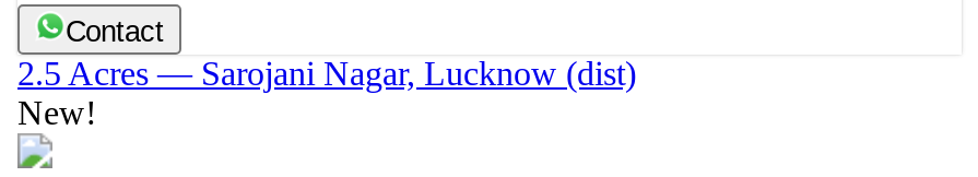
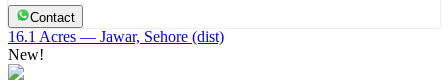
[17,56,636,93] 2.5 Acres— Sarojani Nagar, Lucknow (dist) -> [8,28,224,45] 16.1 Acres— Jawar, Sehore (dist)

